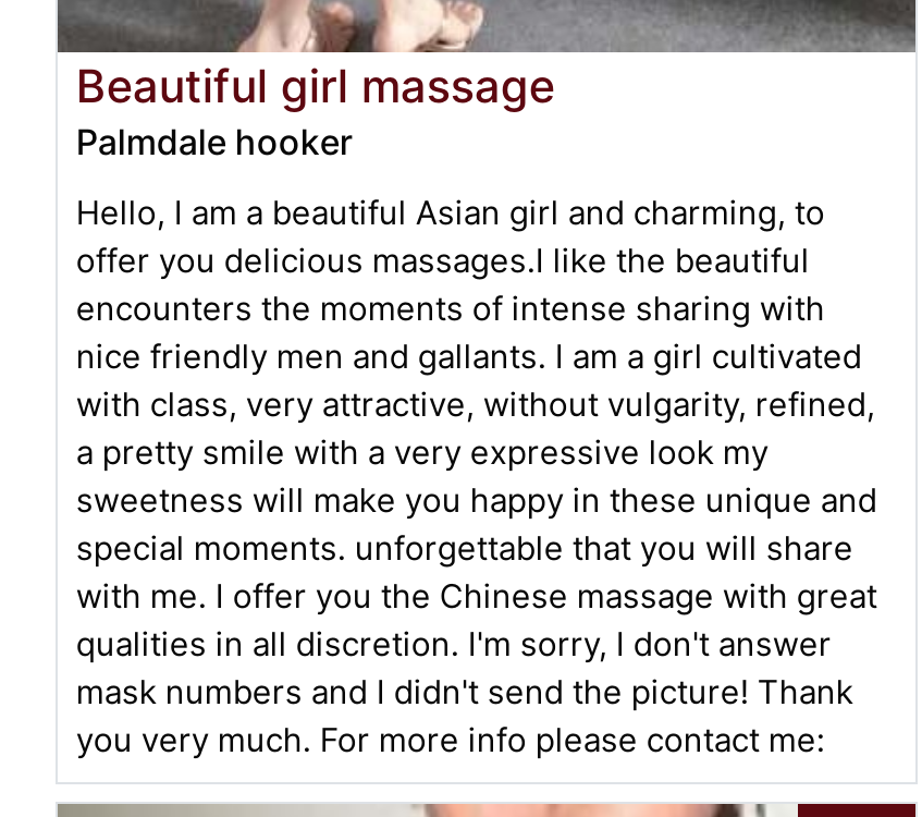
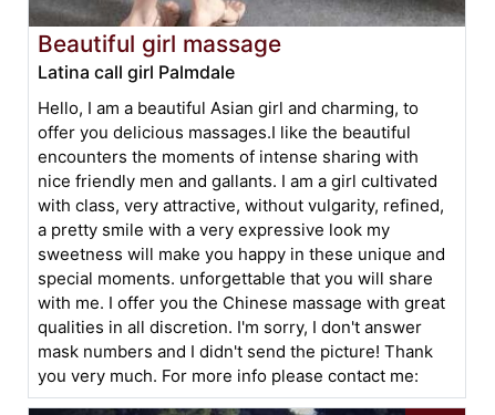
[76,119,352,163] Palmdale hooker -> [38,61,235,83] Latina call girl Palmdale

